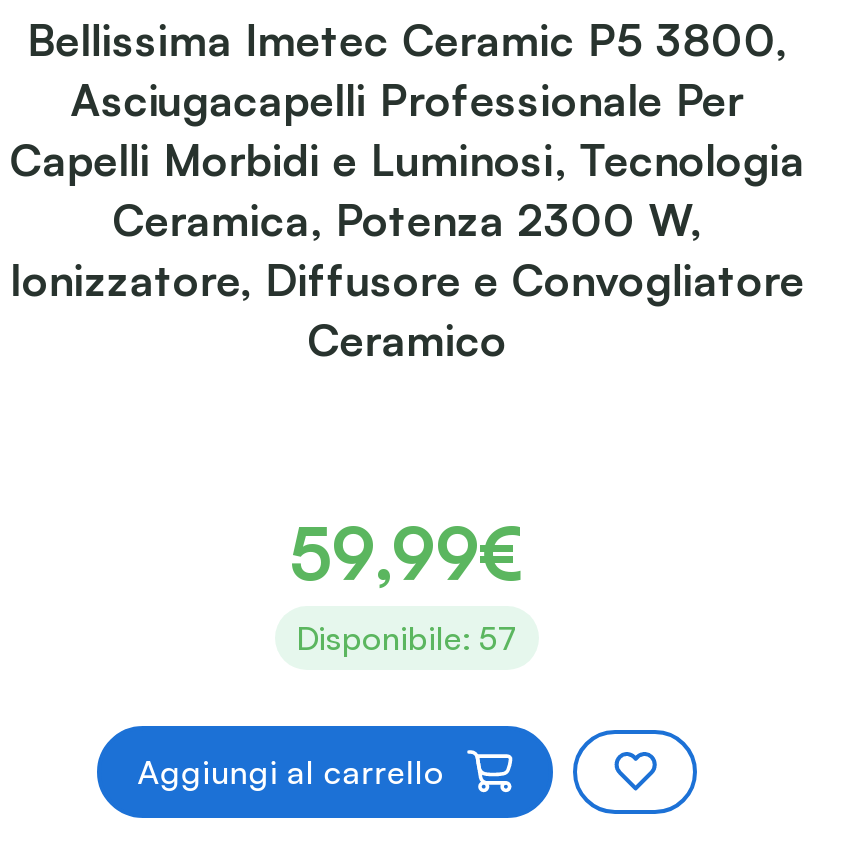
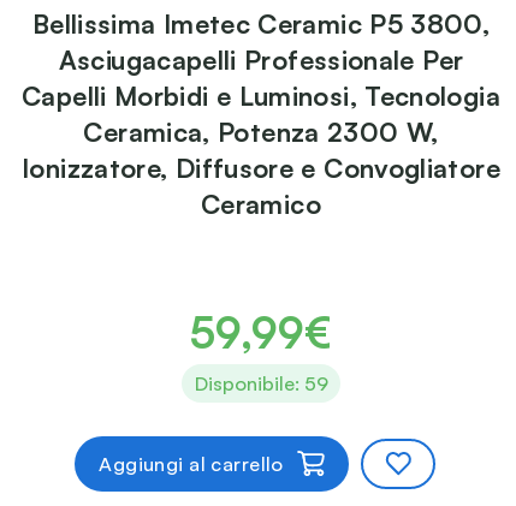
[296,618,518,658] Disponibile: 57 -> [194,372,328,396] Disponibile: 59

